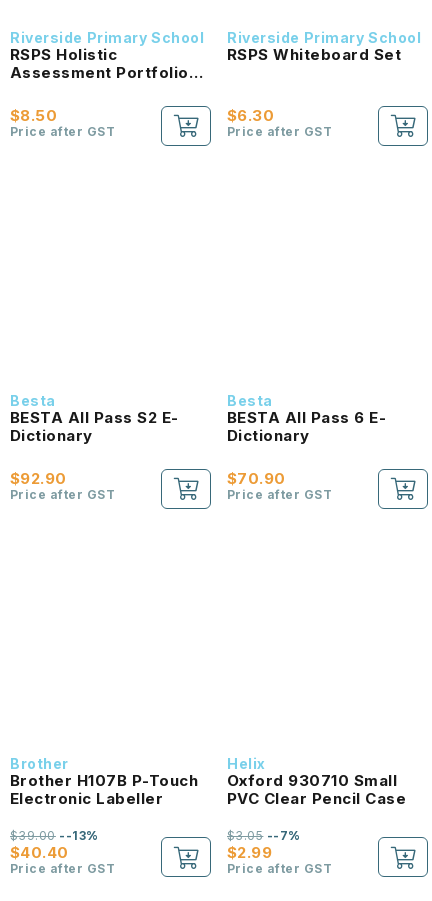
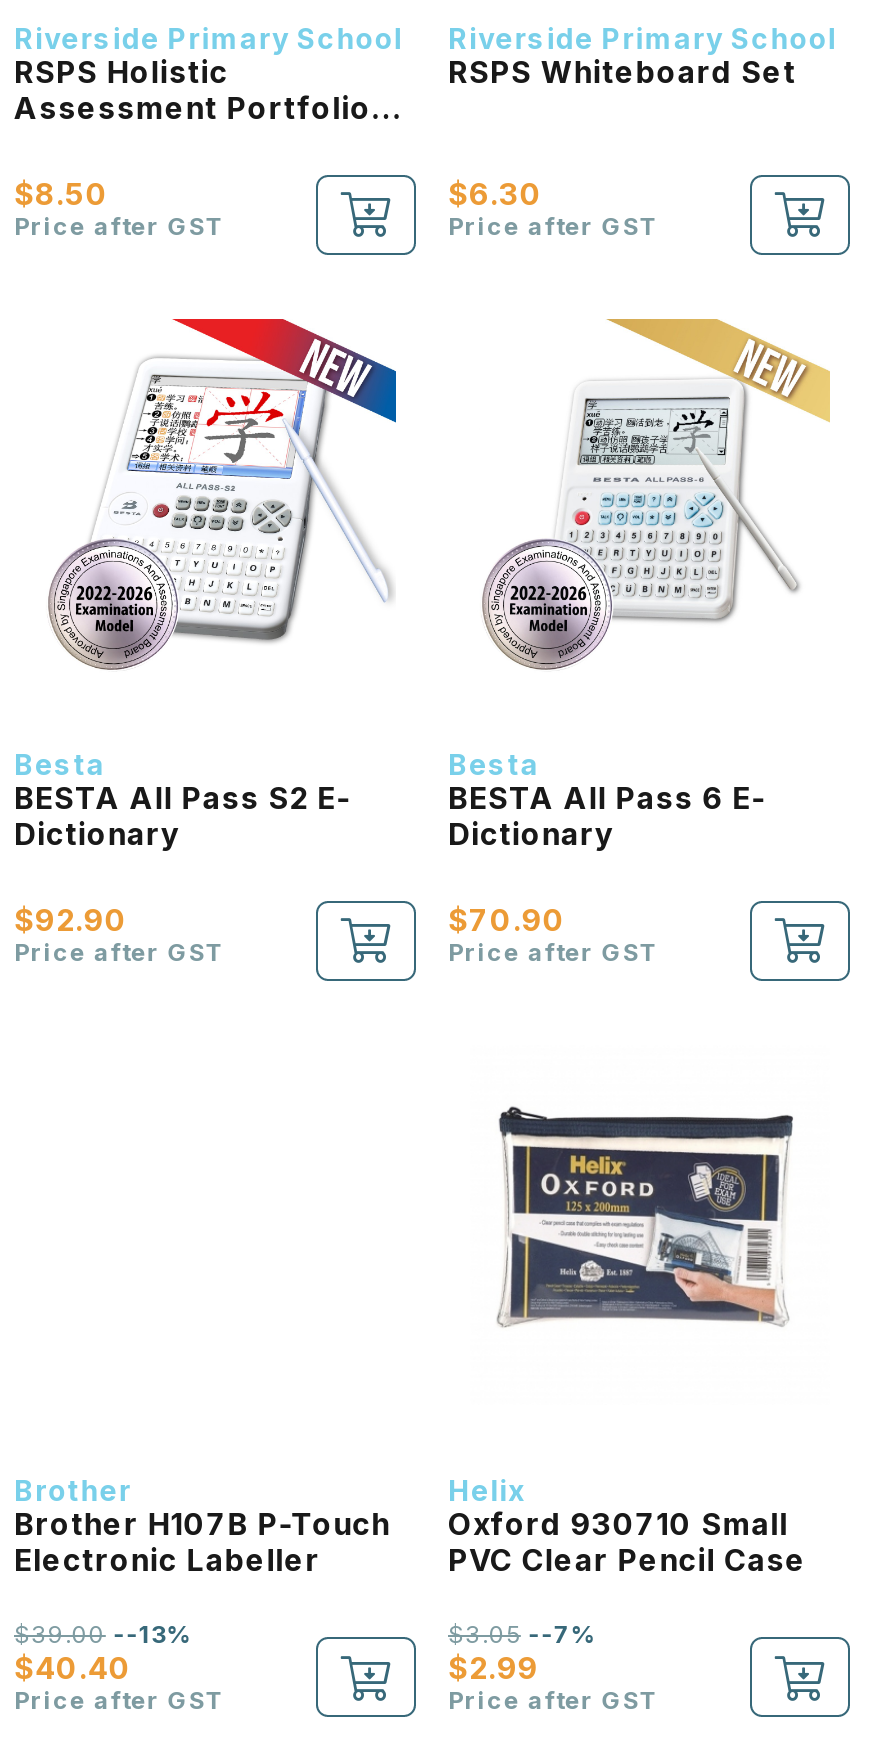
none -> [46,317,398,671] [image]
none -> [480,317,832,671] [image]
none -> [496,1105,794,1329] [image]

